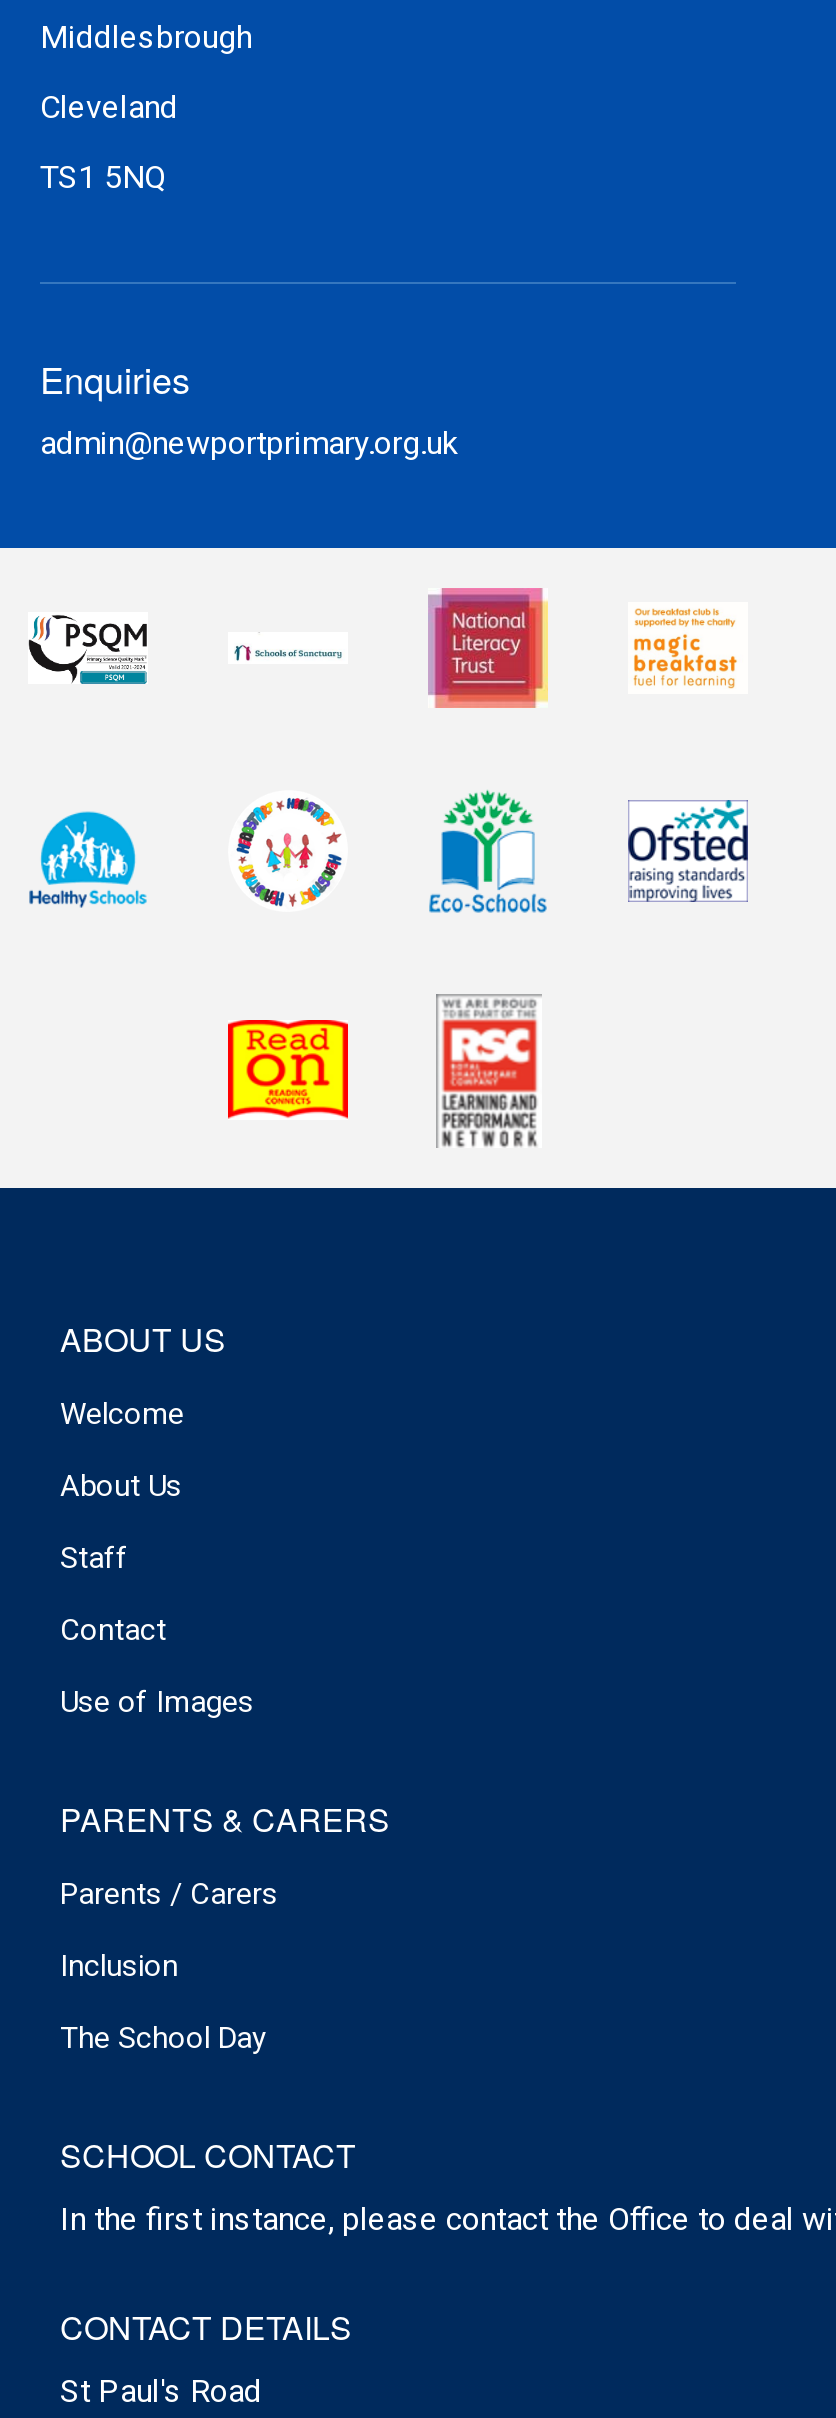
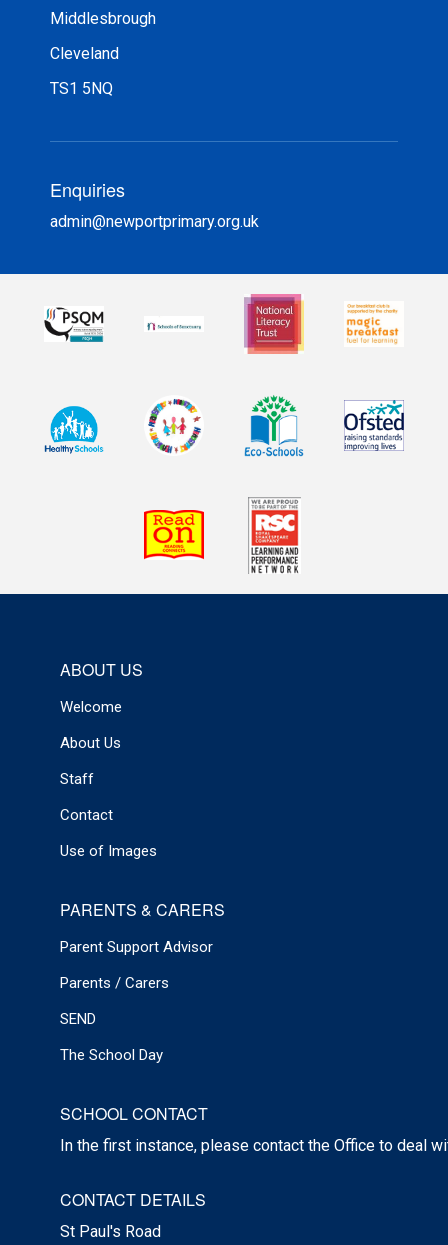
none -> [60,938,213,956] Parent Support Advisor
[60,1947,178,1983] Inclusion -> [60,1010,96,1028] SEND

